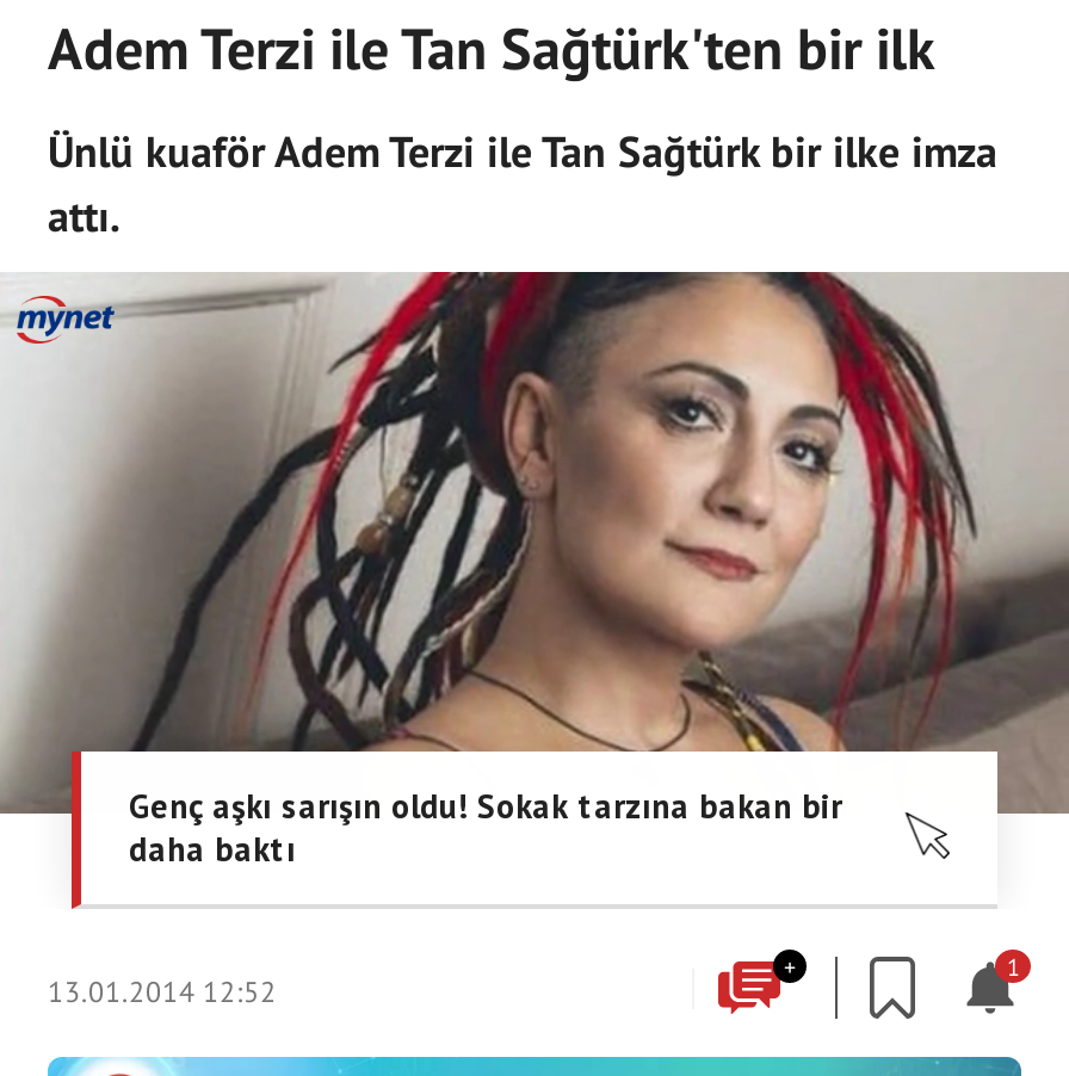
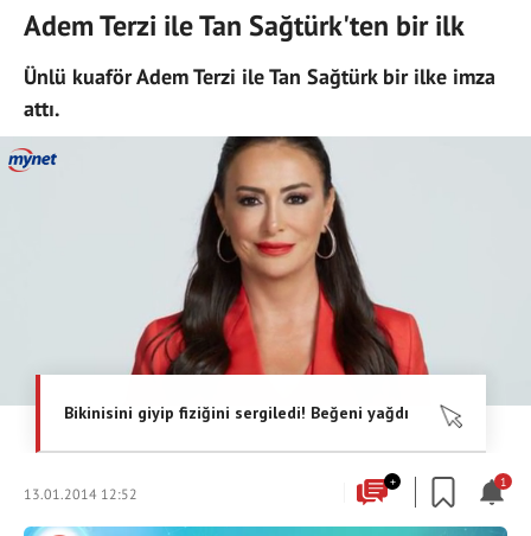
[7,270,1062,864] [image] -> [4,136,527,429] [image]

